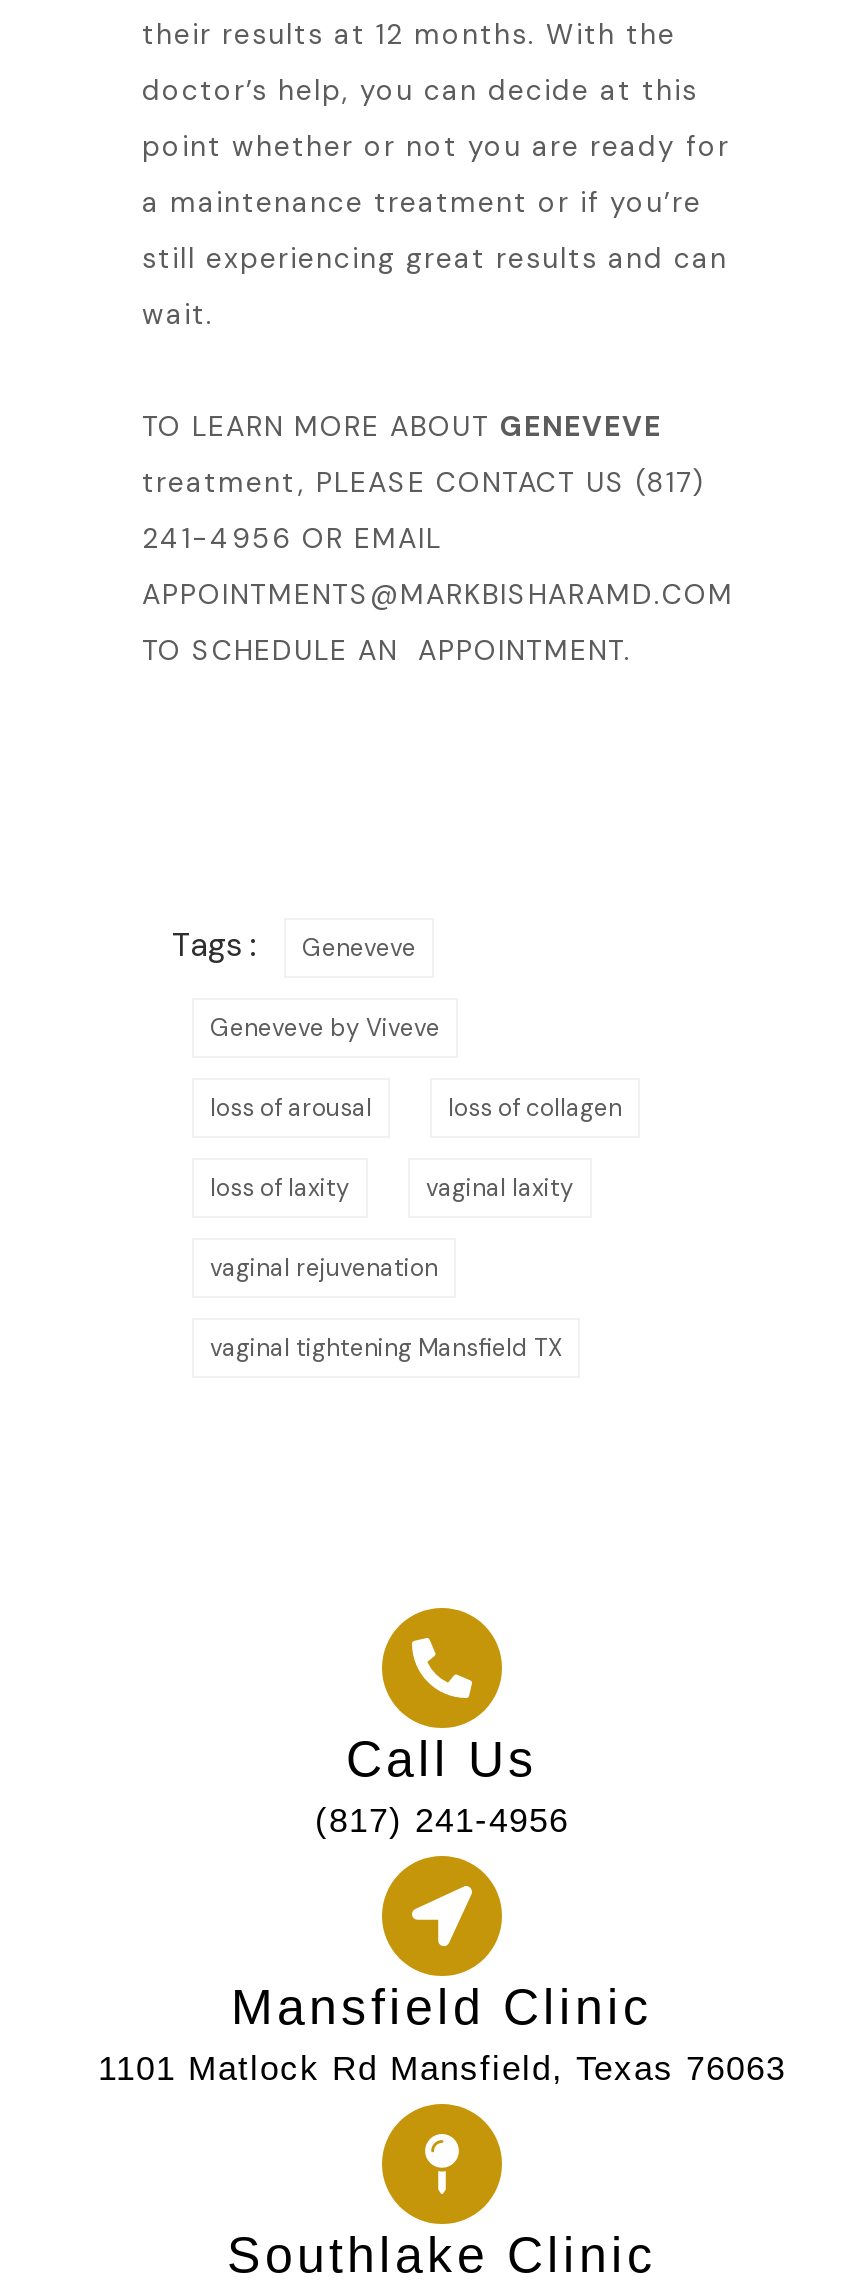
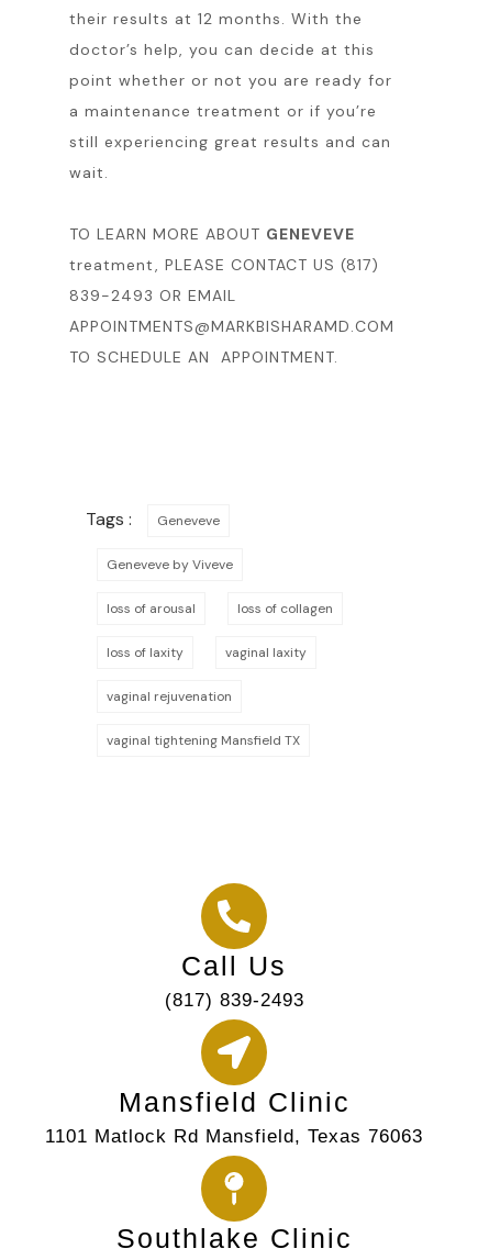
[142,519,442,555] 241-4956 OR EMAIL -> [69,285,236,305] 839-2493 OR EMAIL
[315,1801,569,1839] (817) 241-4956 -> [164,989,304,1010] (817) 839-2493

